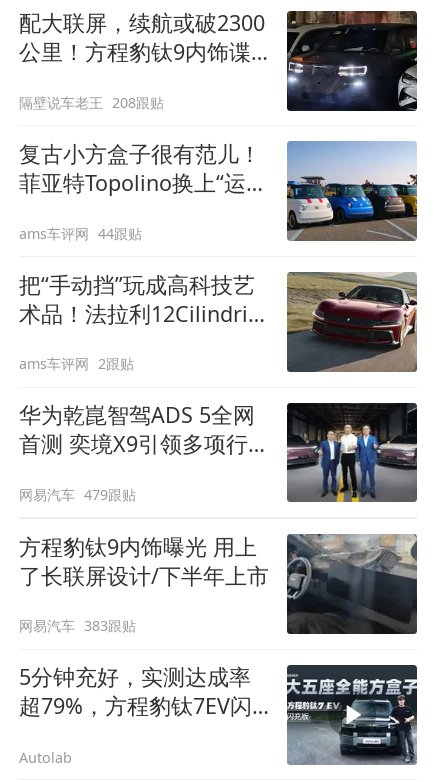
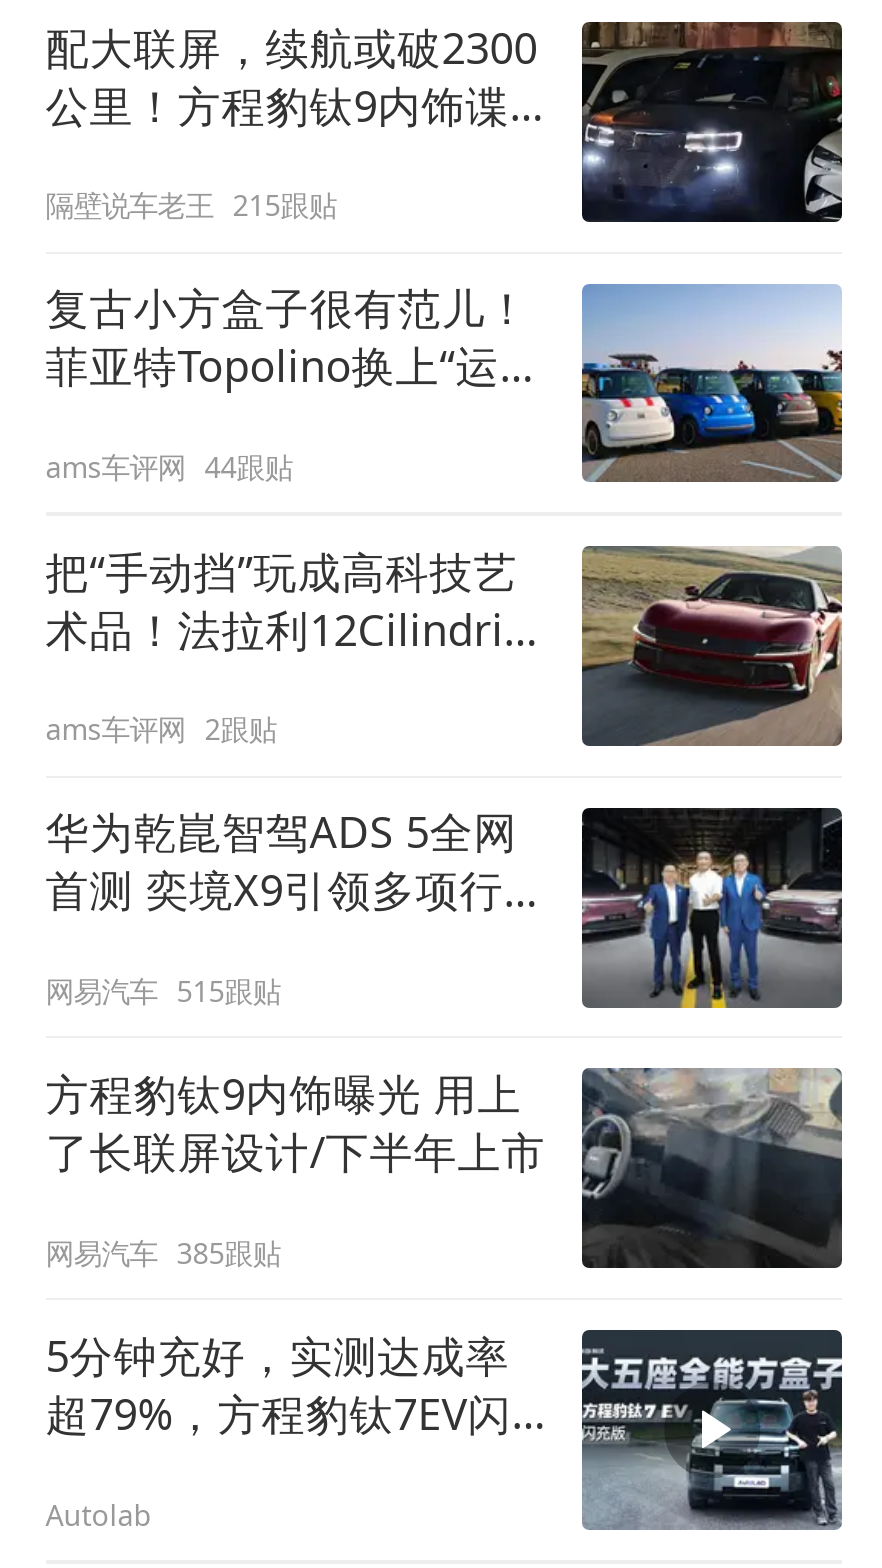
[19,93,164,112] 隔壁说车老王 208跟贴 -> [45,186,337,224] 隔壁说车老王 215跟贴
[19,485,136,504] 网易汽车 479跟贴 -> [45,971,281,1009] 网易汽车 515跟贴
[19,616,136,635] 网易汽车 383跟贴 -> [45,1233,281,1271] 网易汽车 385跟贴

